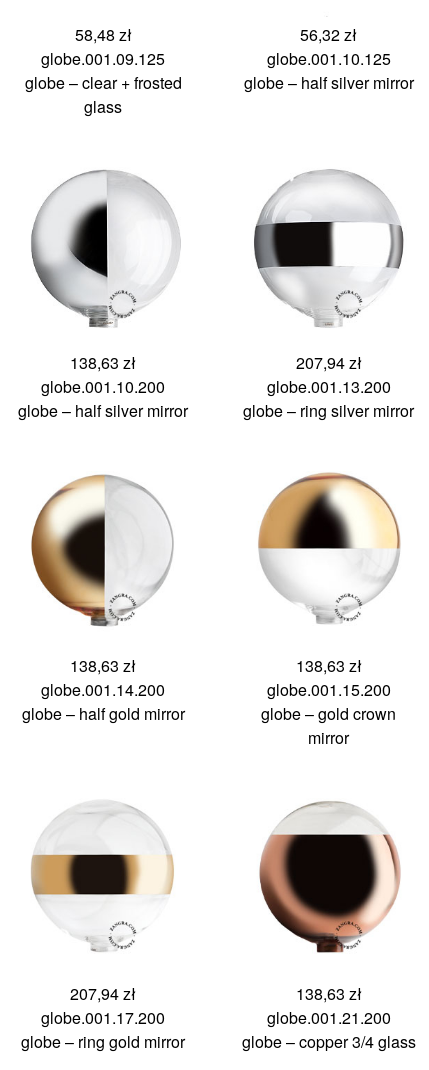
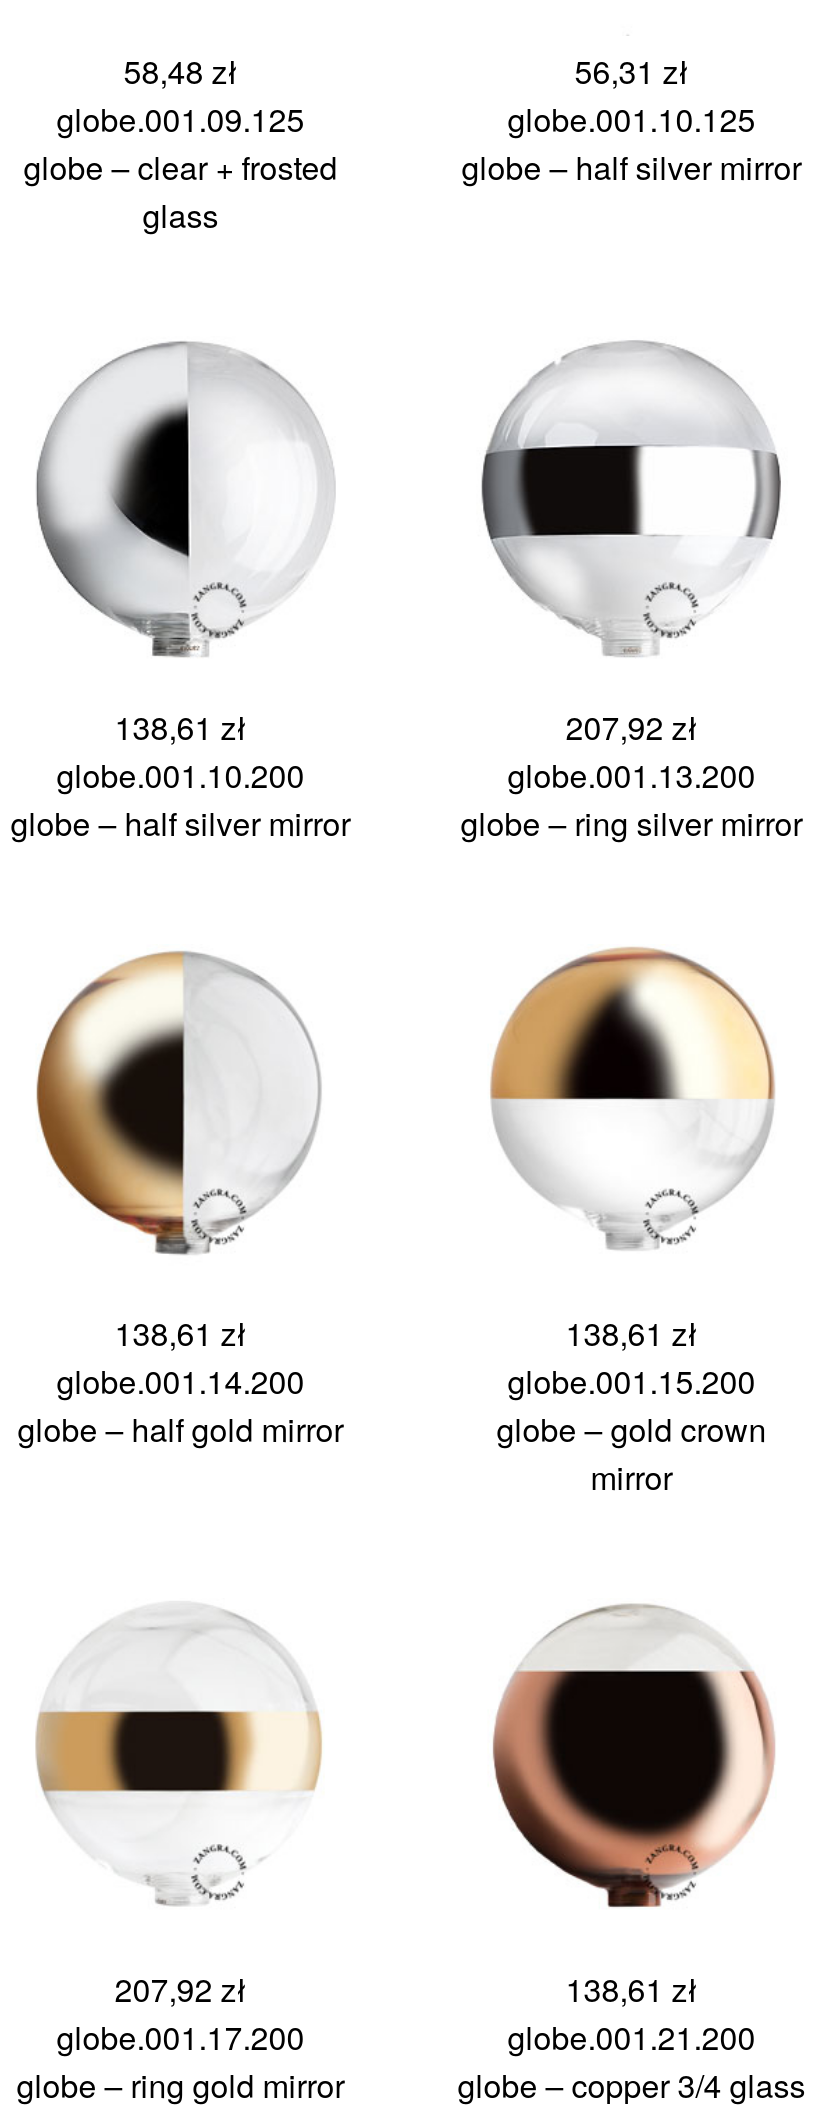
[300,23,357,46] 56,32 zł -> [575,48,689,94] 56,31 zł
[70,351,136,374] 138,63 zł -> [114,704,246,750] 138,61 zł
[296,351,362,374] 207,94 zł -> [566,704,698,750] 207,92 zł
[70,654,136,677] 138,63 zł -> [114,1311,246,1357] 138,61 zł
[296,654,362,677] 138,63 zł -> [566,1311,698,1357] 138,61 zł
[70,982,136,1005] 207,94 zł -> [114,1966,246,2012] 207,92 zł
[296,982,362,1005] 138,63 zł -> [566,1966,698,2012] 138,61 zł

